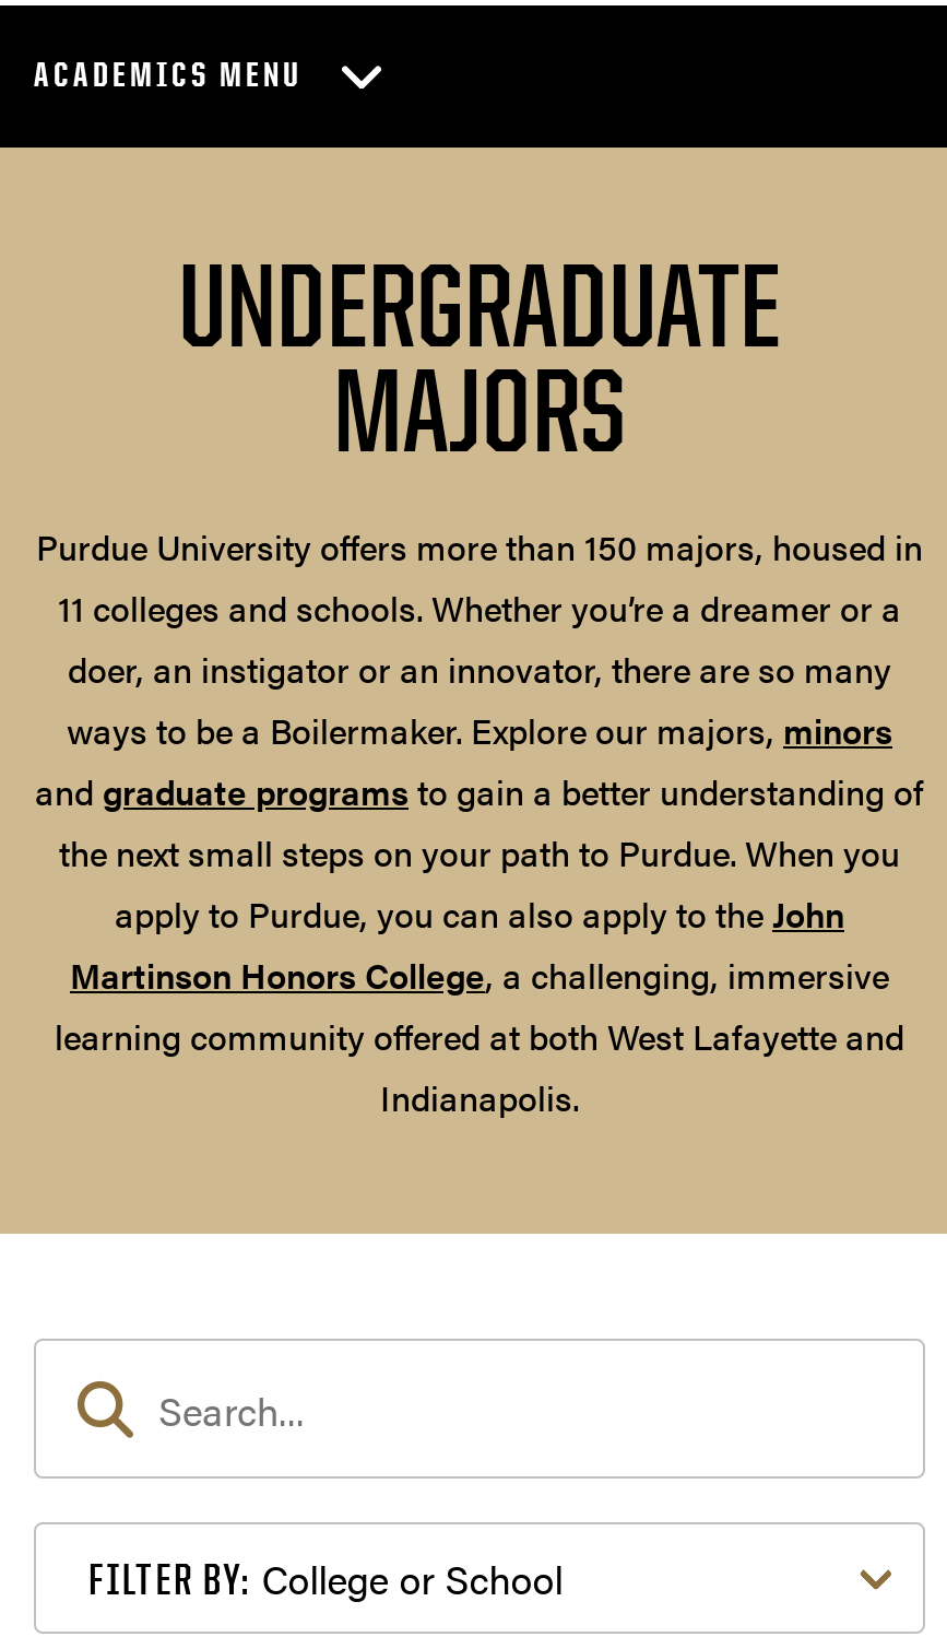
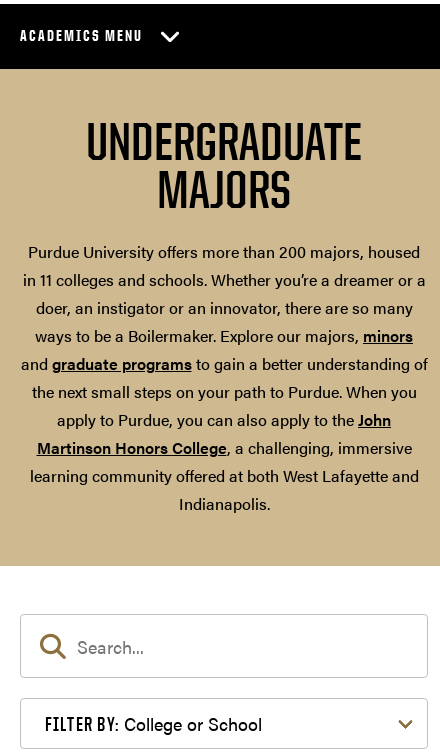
[36,522,923,633] Purdue University offers more than 150 majors, housed in | 11 colleges and schools. Whether you’re a dreamer or a -> [22,240,425,291] Purdue University offers more than 200 majors, housed | in 11 colleges and schools. Whether you’re a dreamer or a

